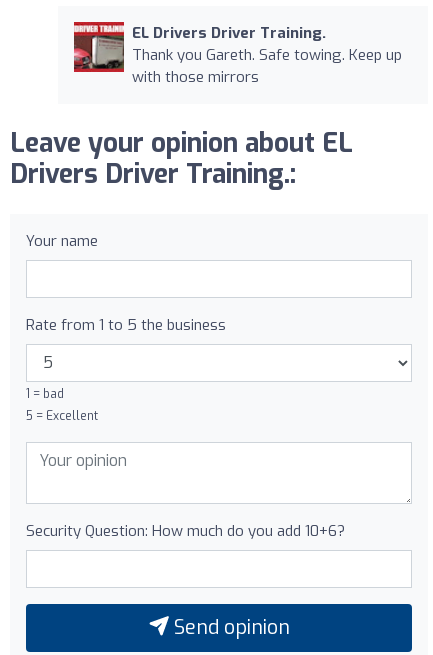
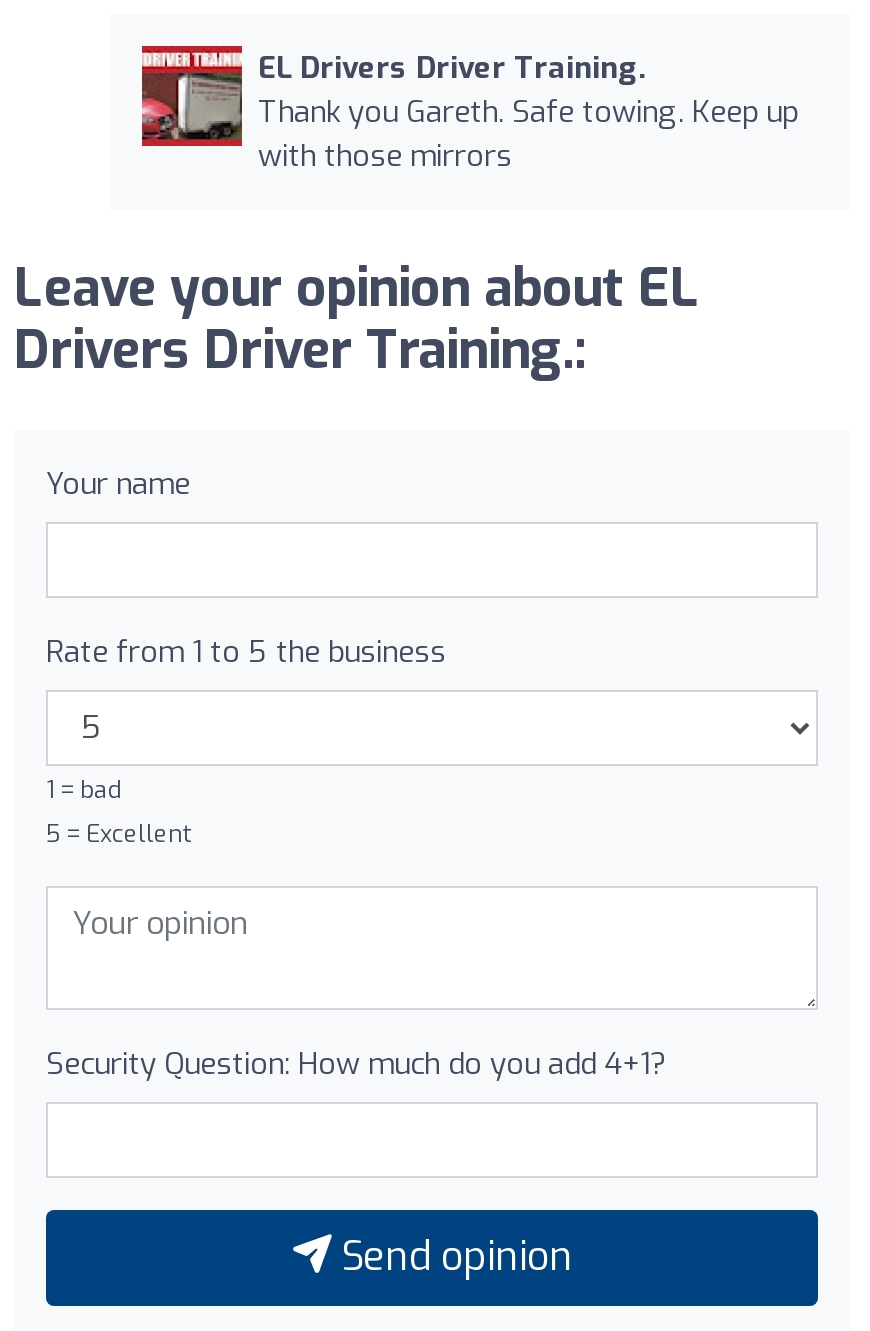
[26,521,345,541] Security Question: How much do you add 10+6? -> [46,1044,666,1084] Security Question: How much do you add 4+1?

